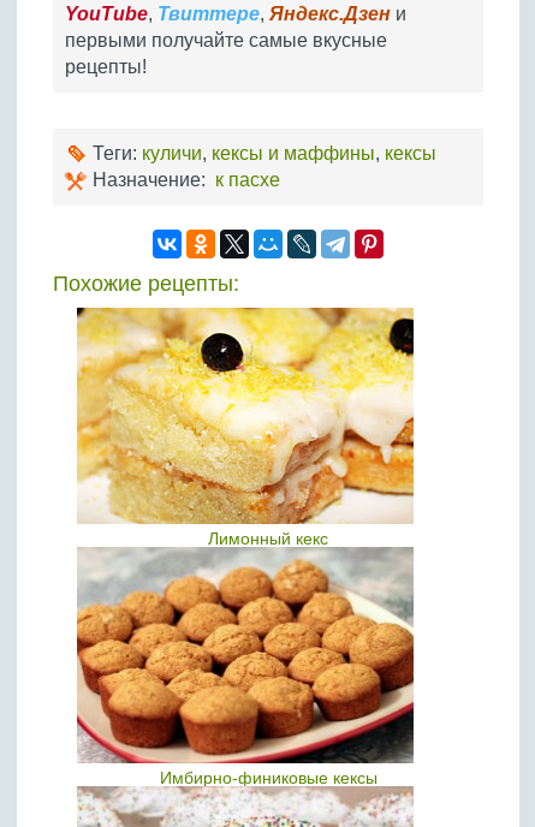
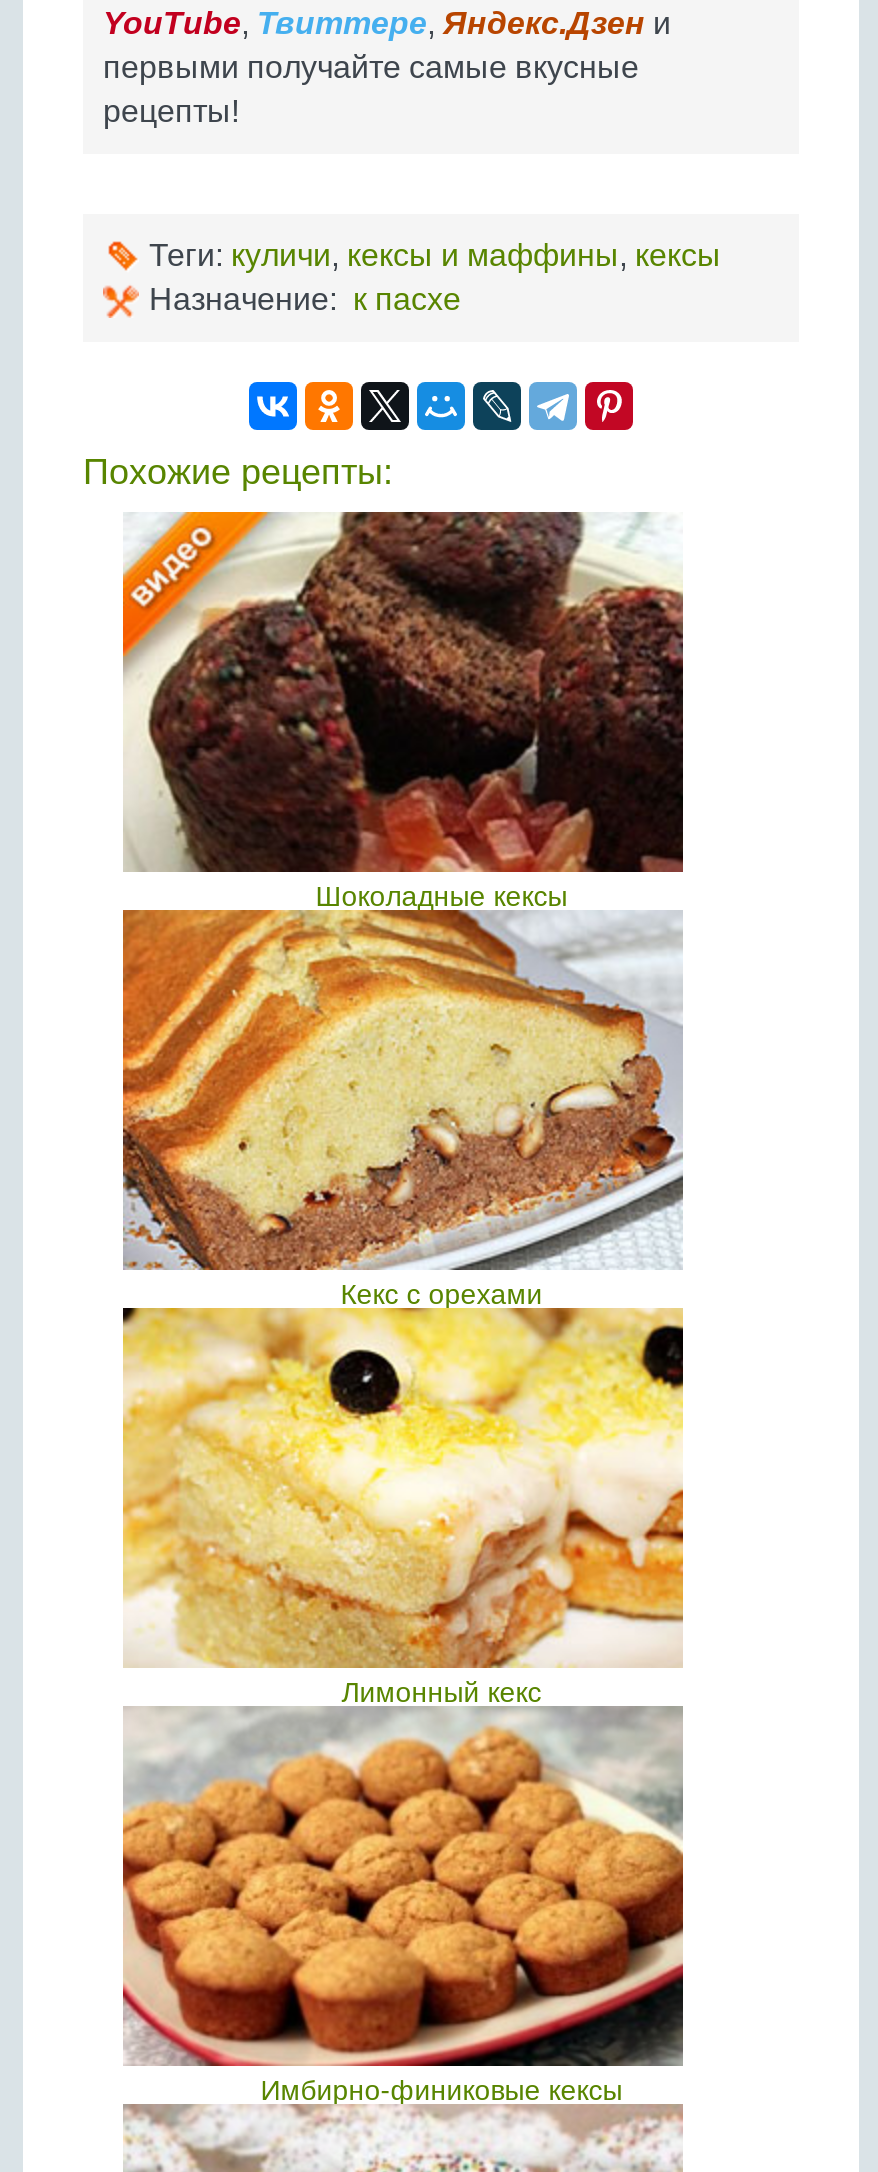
none -> [121,510,685,912] [image] | Шоколадные кексы
none -> [121,908,685,1310] [image] | Кекс с орехами

